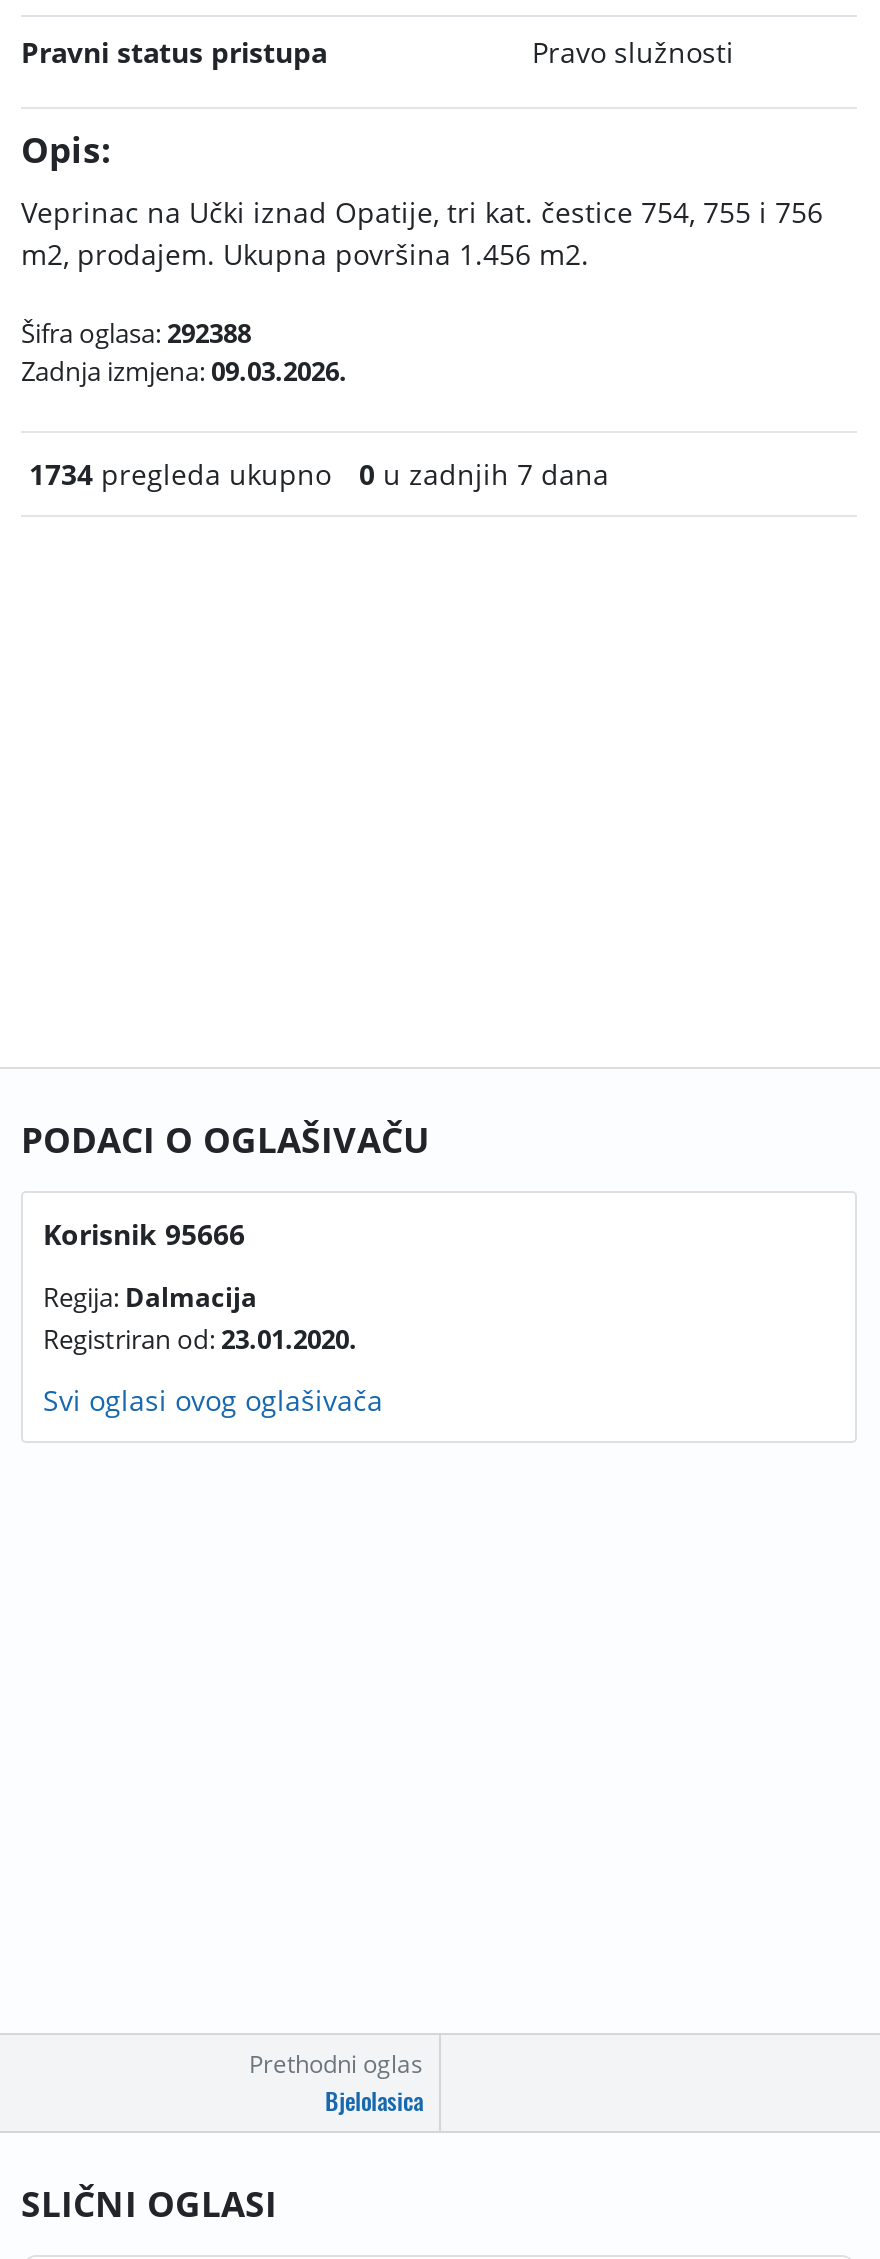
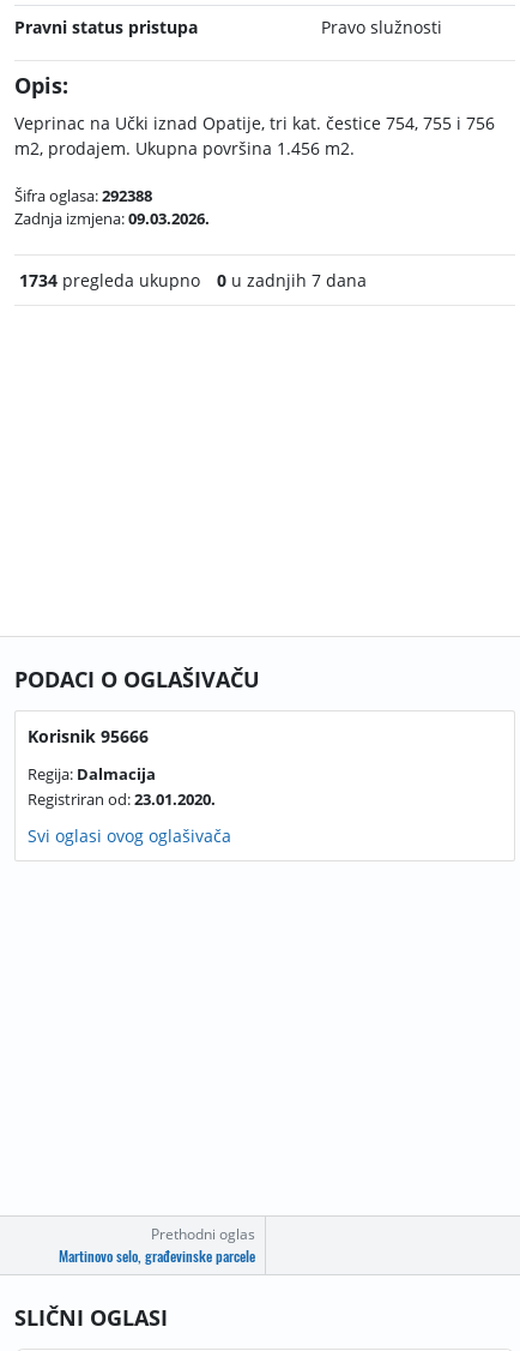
[325,2083,423,2117] Bjelolasica -> [59,1245,255,1266] Martinovo selo, građevinske parcele

